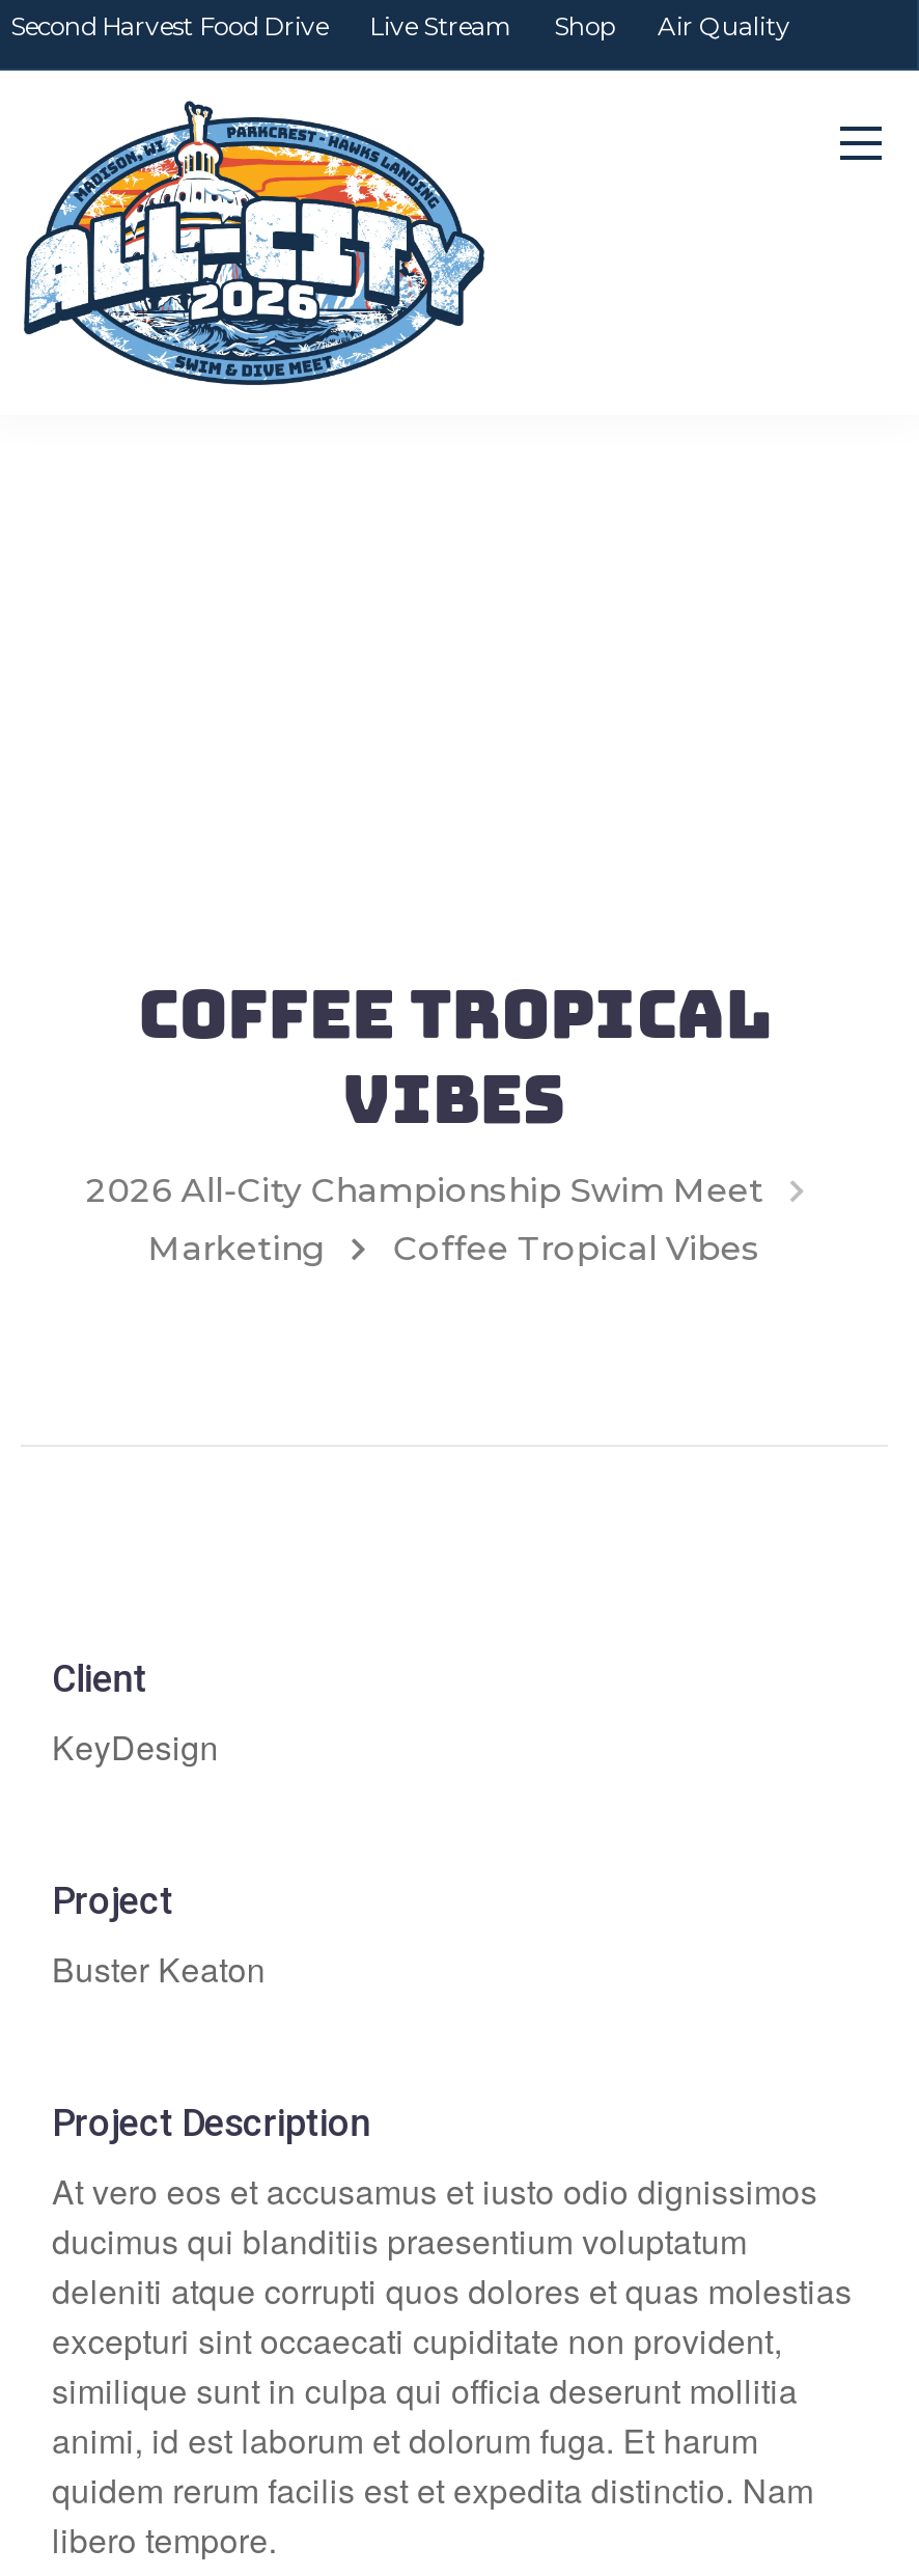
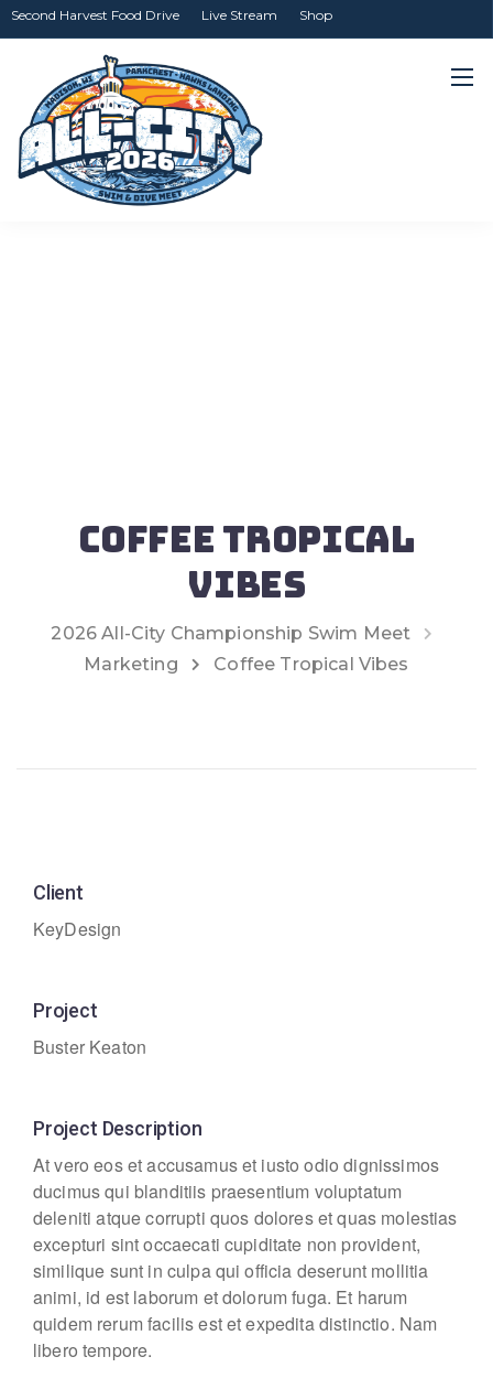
[658,10,790,42] Air Quality -> none

